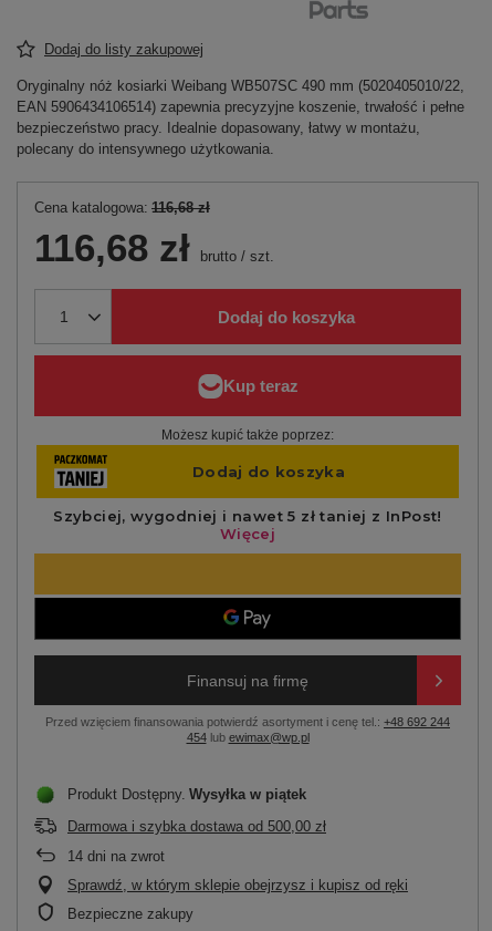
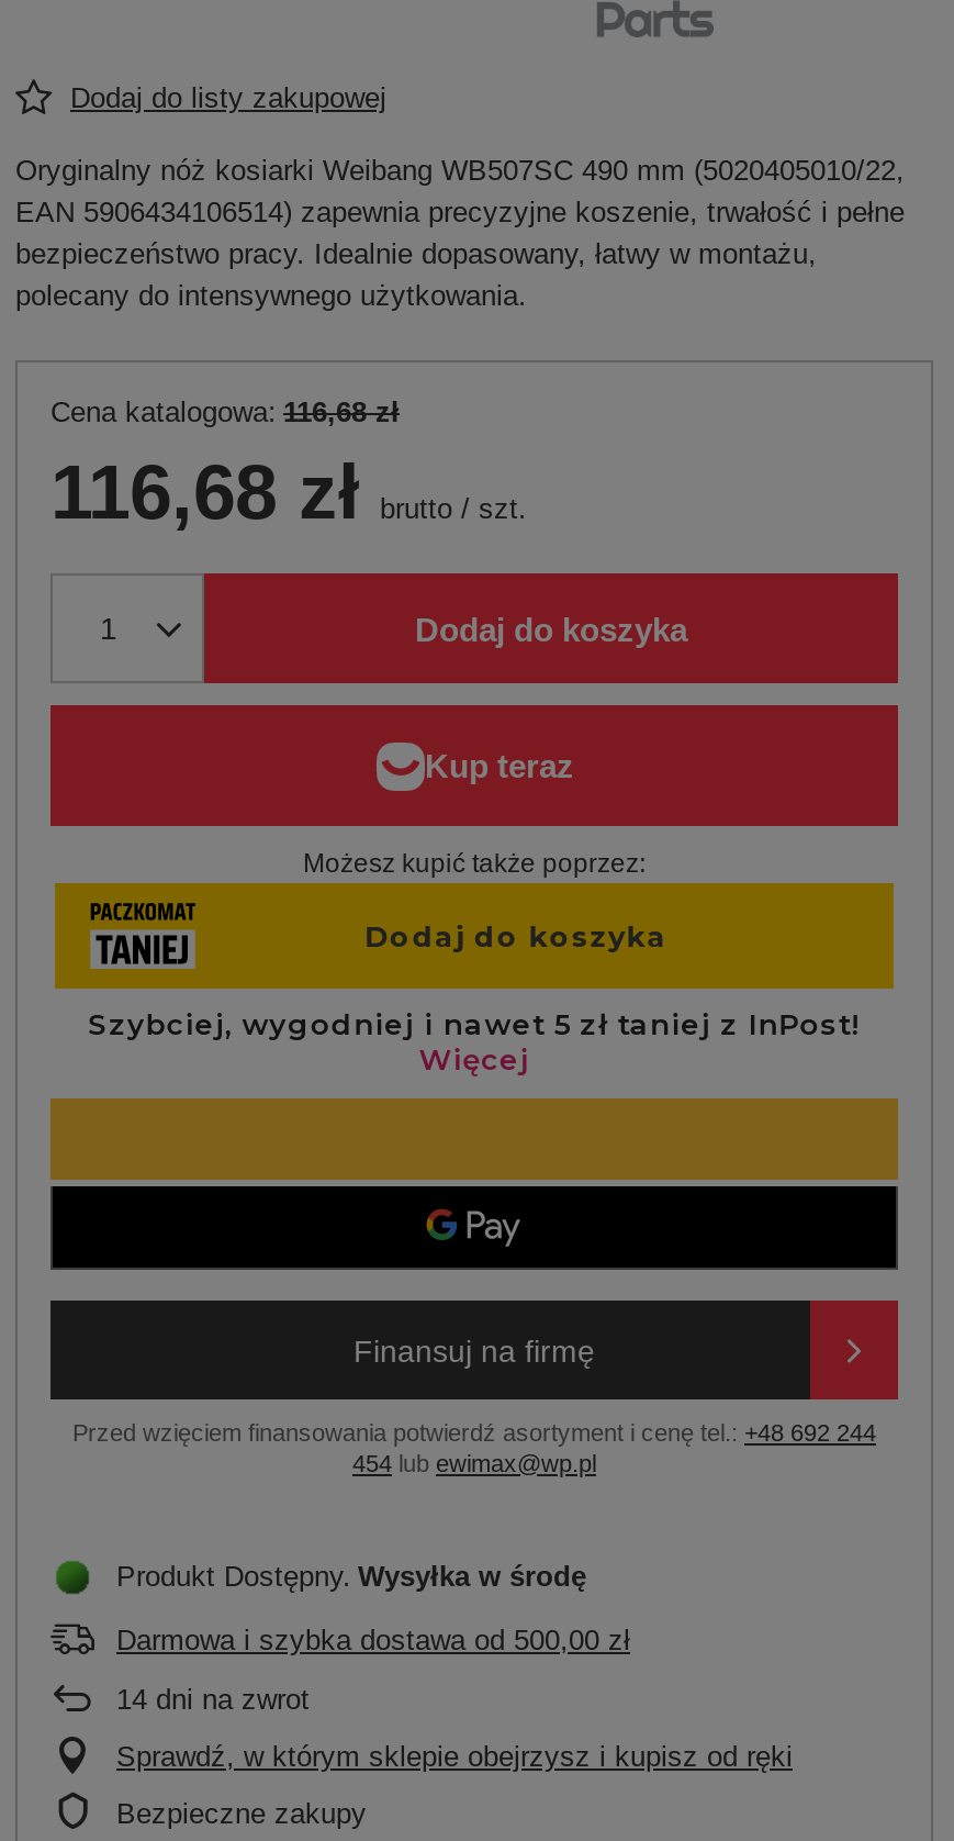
[67,786,306,803] Produkt Dostępny Wysyłka w piątek -> [116,1560,586,1593] Produkt Dostępny Wysyłka w środę

